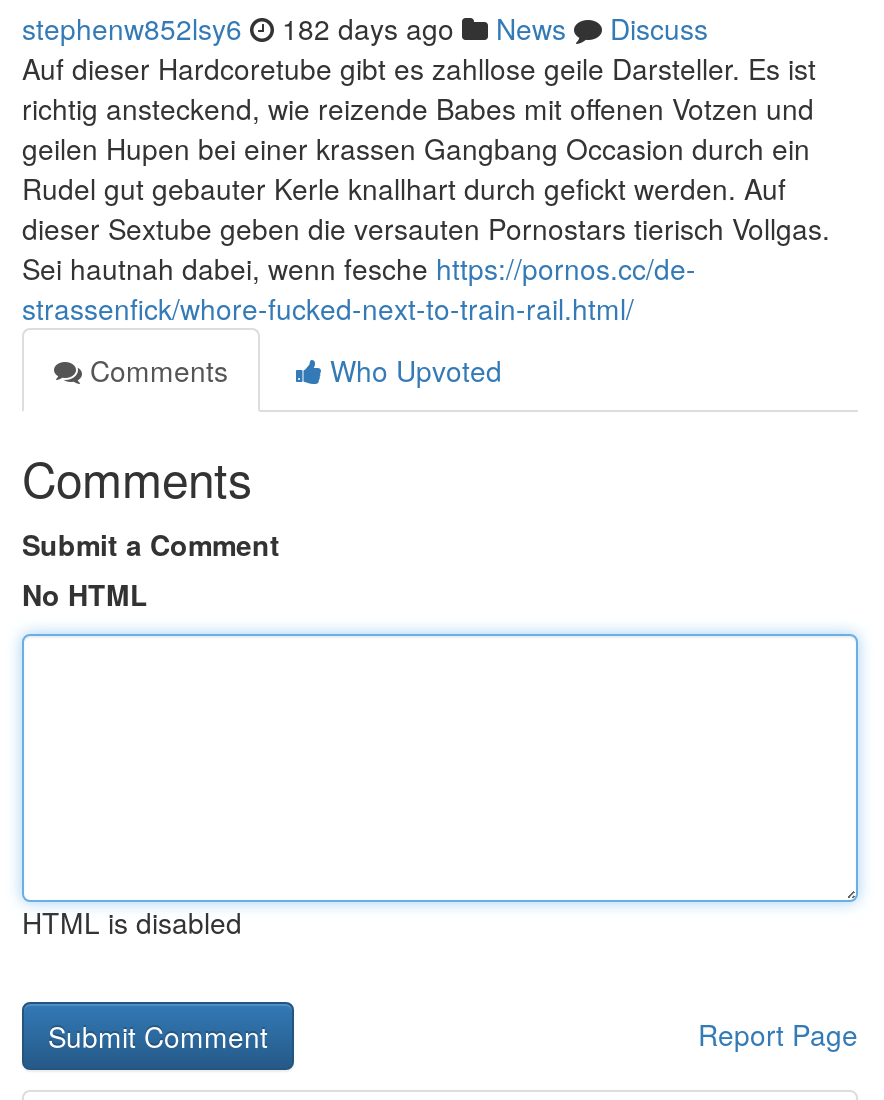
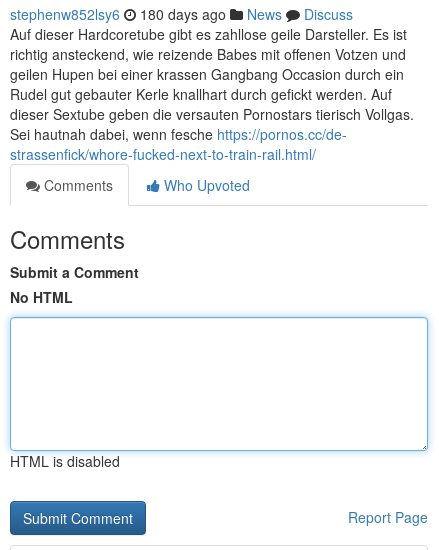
[22,8,708,48] stephenw852lsy6 182 days ago News Discuss -> [10,4,353,24] stephenw852lsy6 180 days ago News Discuss

